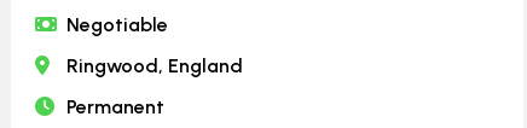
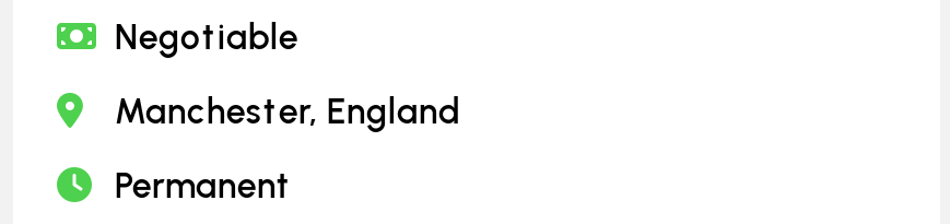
[67,54,243,77] Ringwood, England -> [115,90,462,131] Manchester, England

